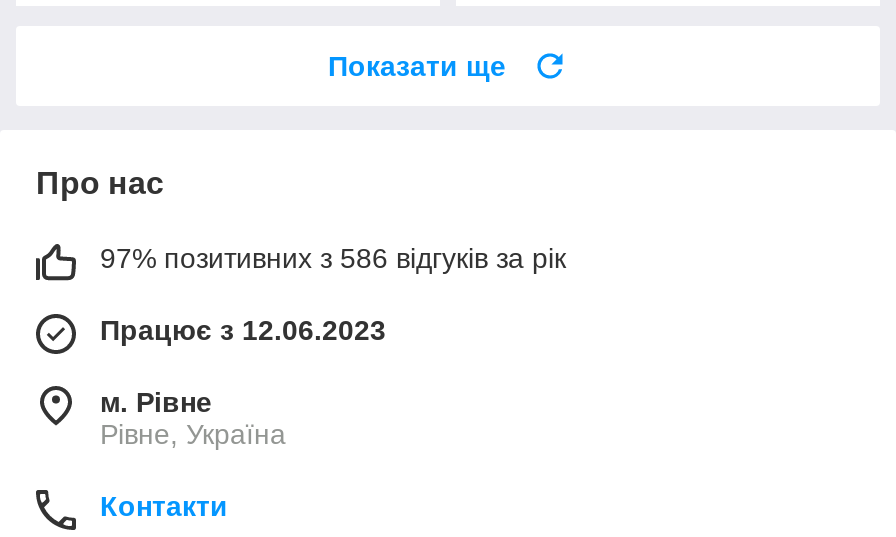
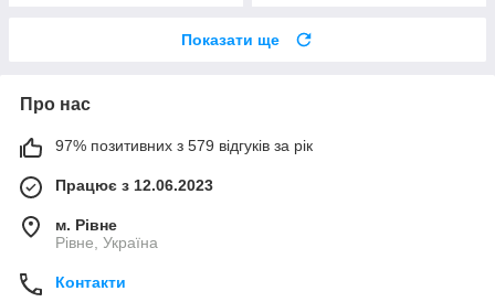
[100,242,566,274] 97% позитивних з 586 відгуків за рік -> [55,136,313,154] 97% позитивних з 579 відгуків за рік

